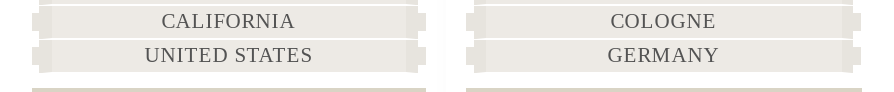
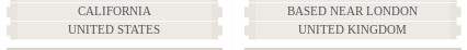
[610,9,716,31] COLOGNE -> [287,5,418,17] BASED NEAR LONDON
[608,43,720,65] GERMANY -> [298,23,407,35] UNITED KINGDOM

